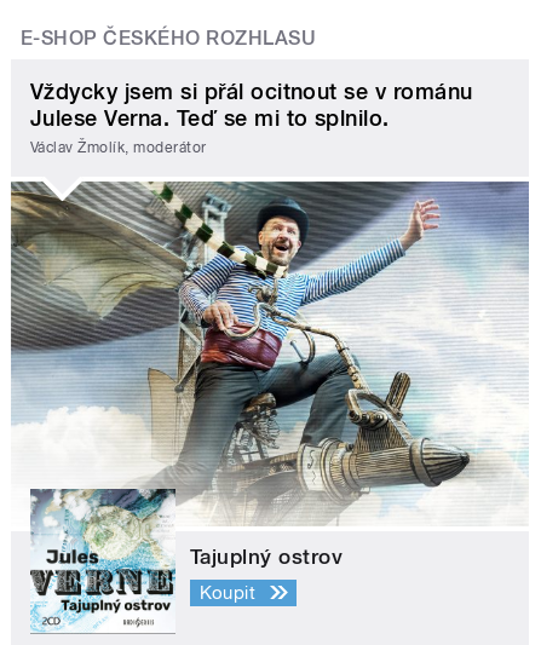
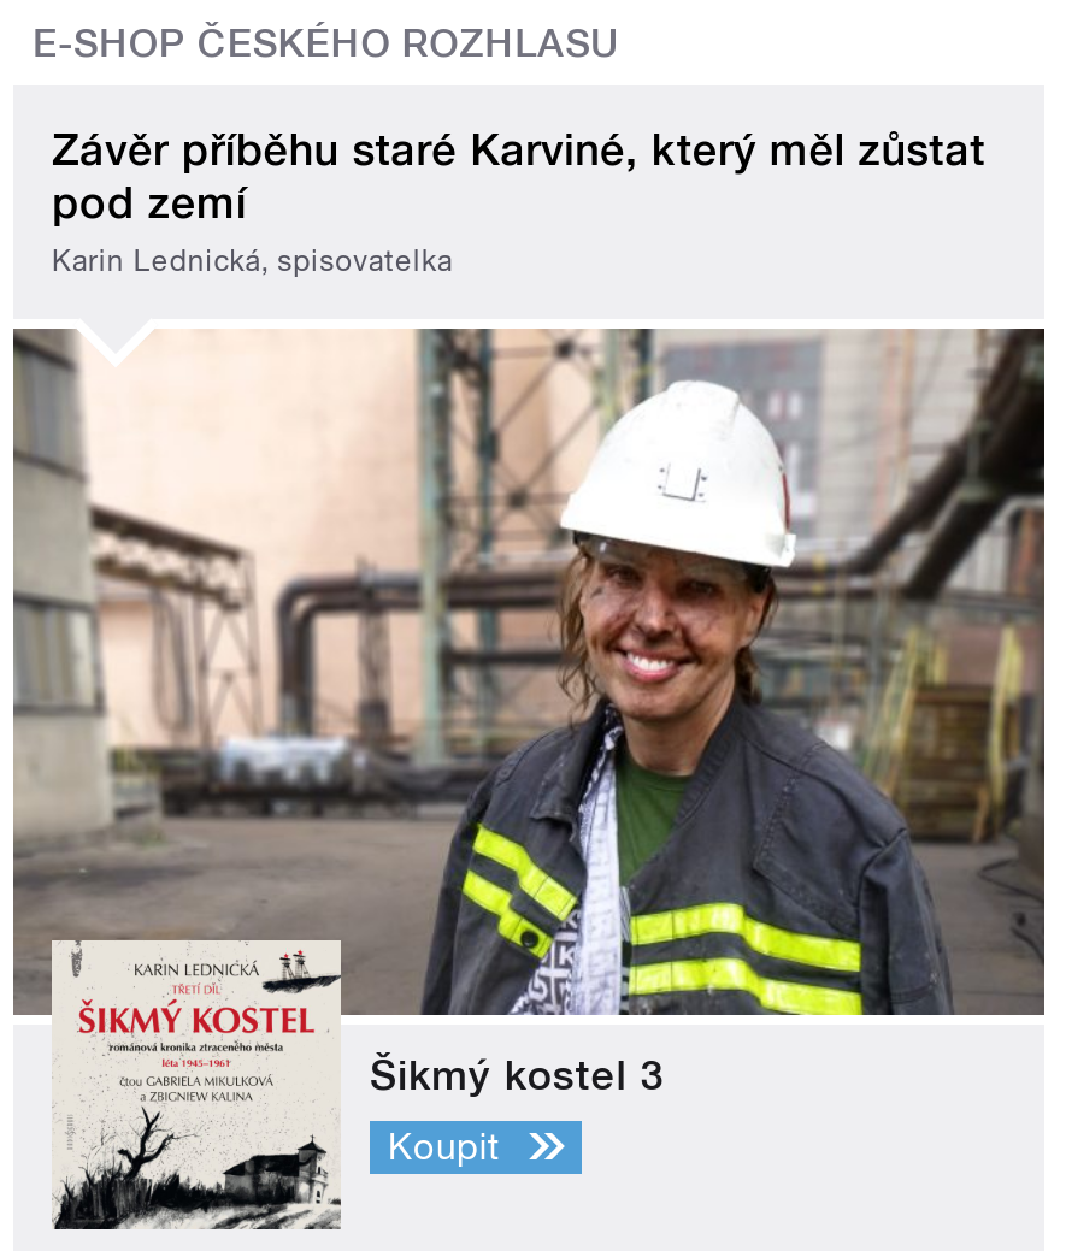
[30,79,473,156] Vždycky jsem si přál ocitnout se v románu | Julese Verna. Teď se mi to splnilo. | Václav Žmolík, moderátor -> [52,125,986,278] Závěr příběhu staré Karviné, který měl zůstat | pod zemí | Karin Lednická, spisovatelka
[11,180,530,634] [image] | Tajuplný ostrov -> [11,326,1047,1232] [image] | Šikmý kostel 3

